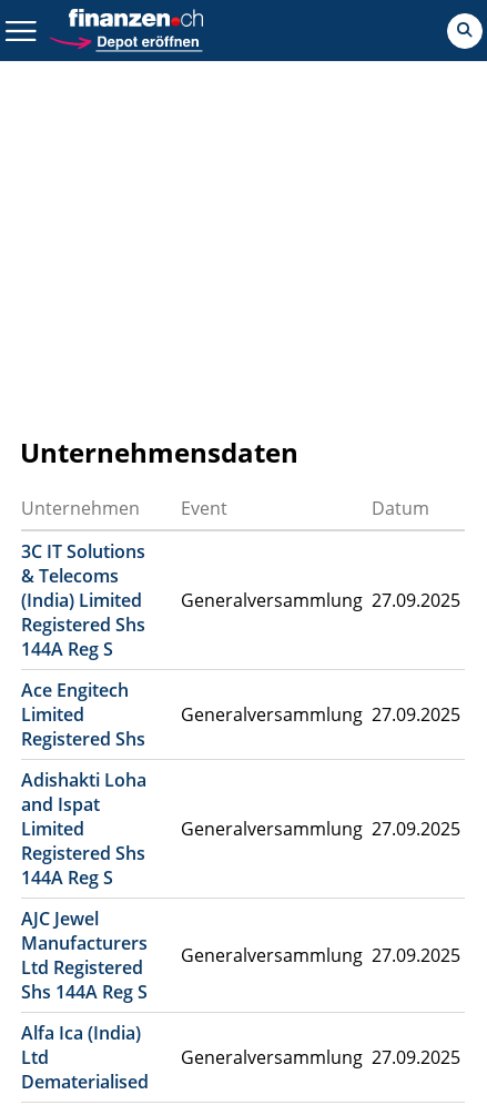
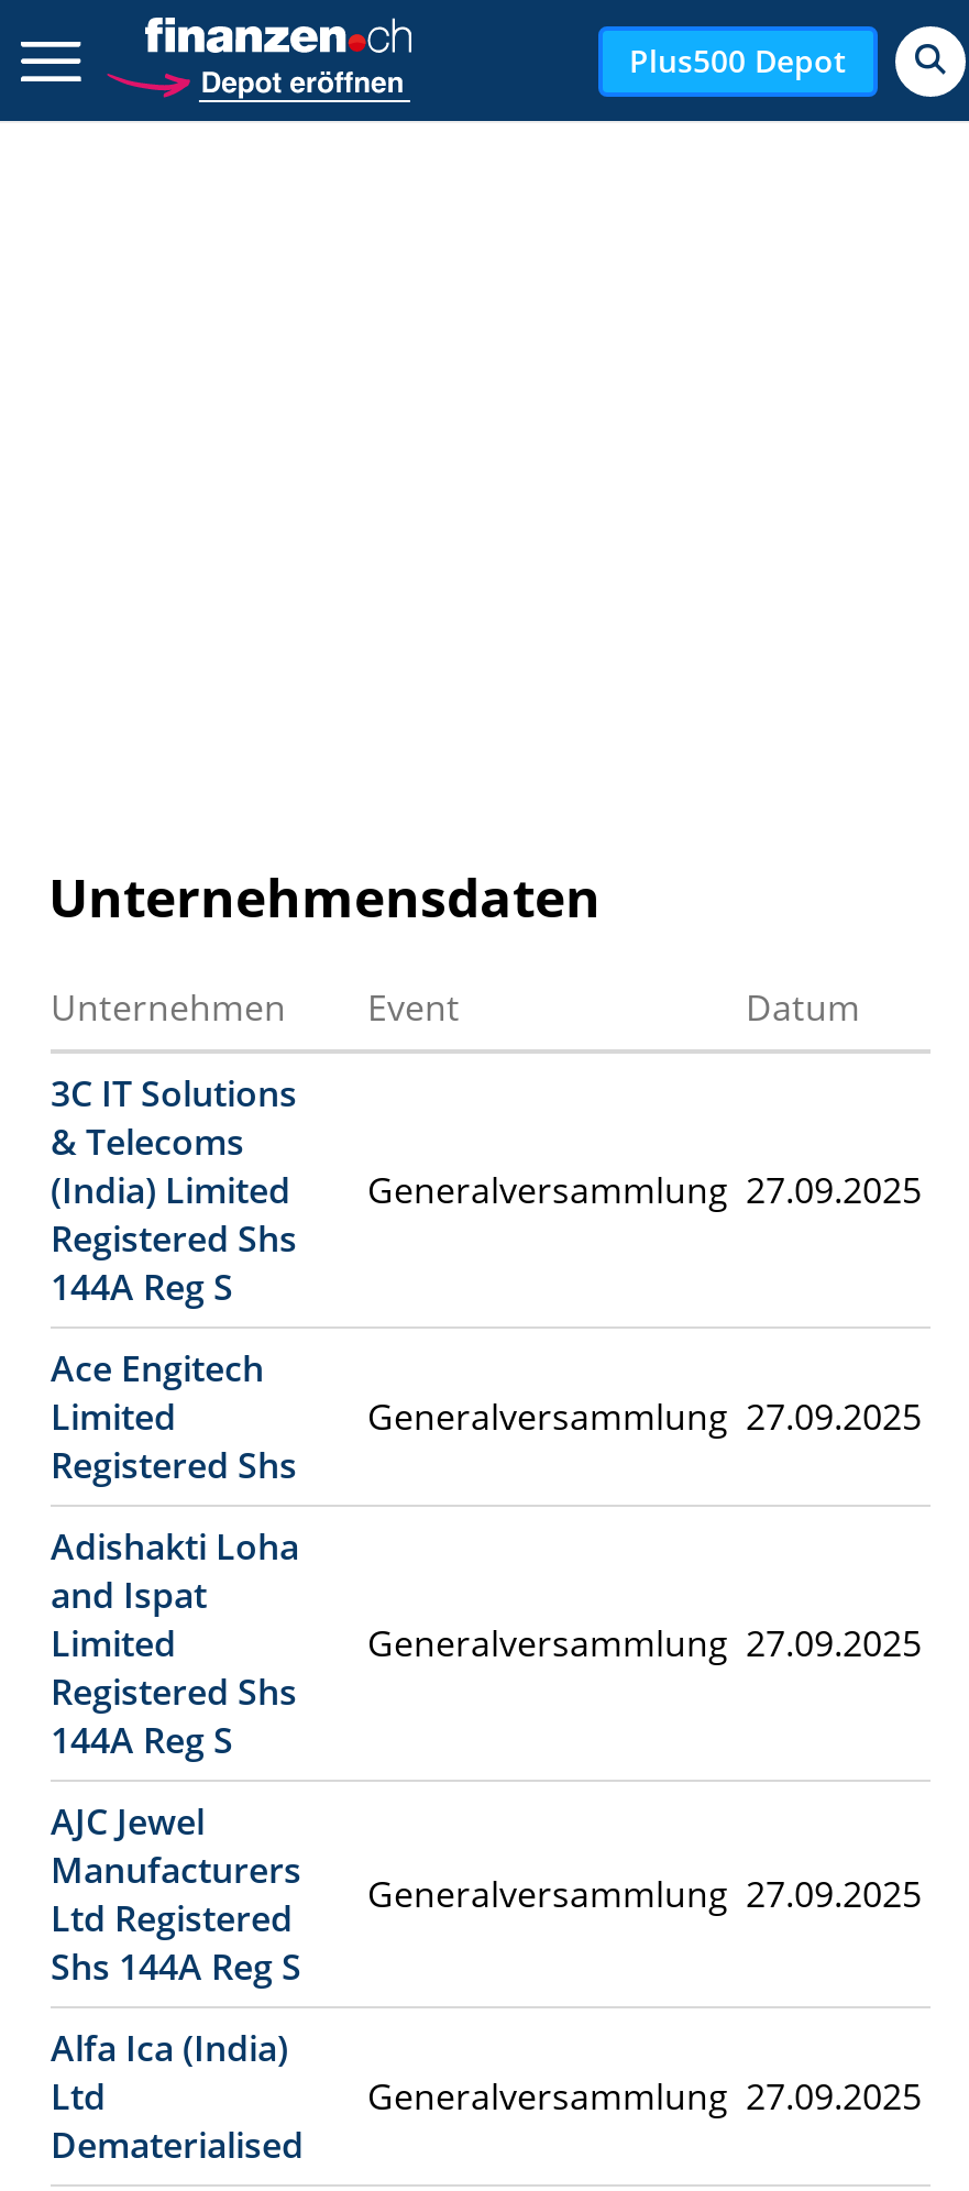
none -> [629,39,847,81] Plus500 Depot

